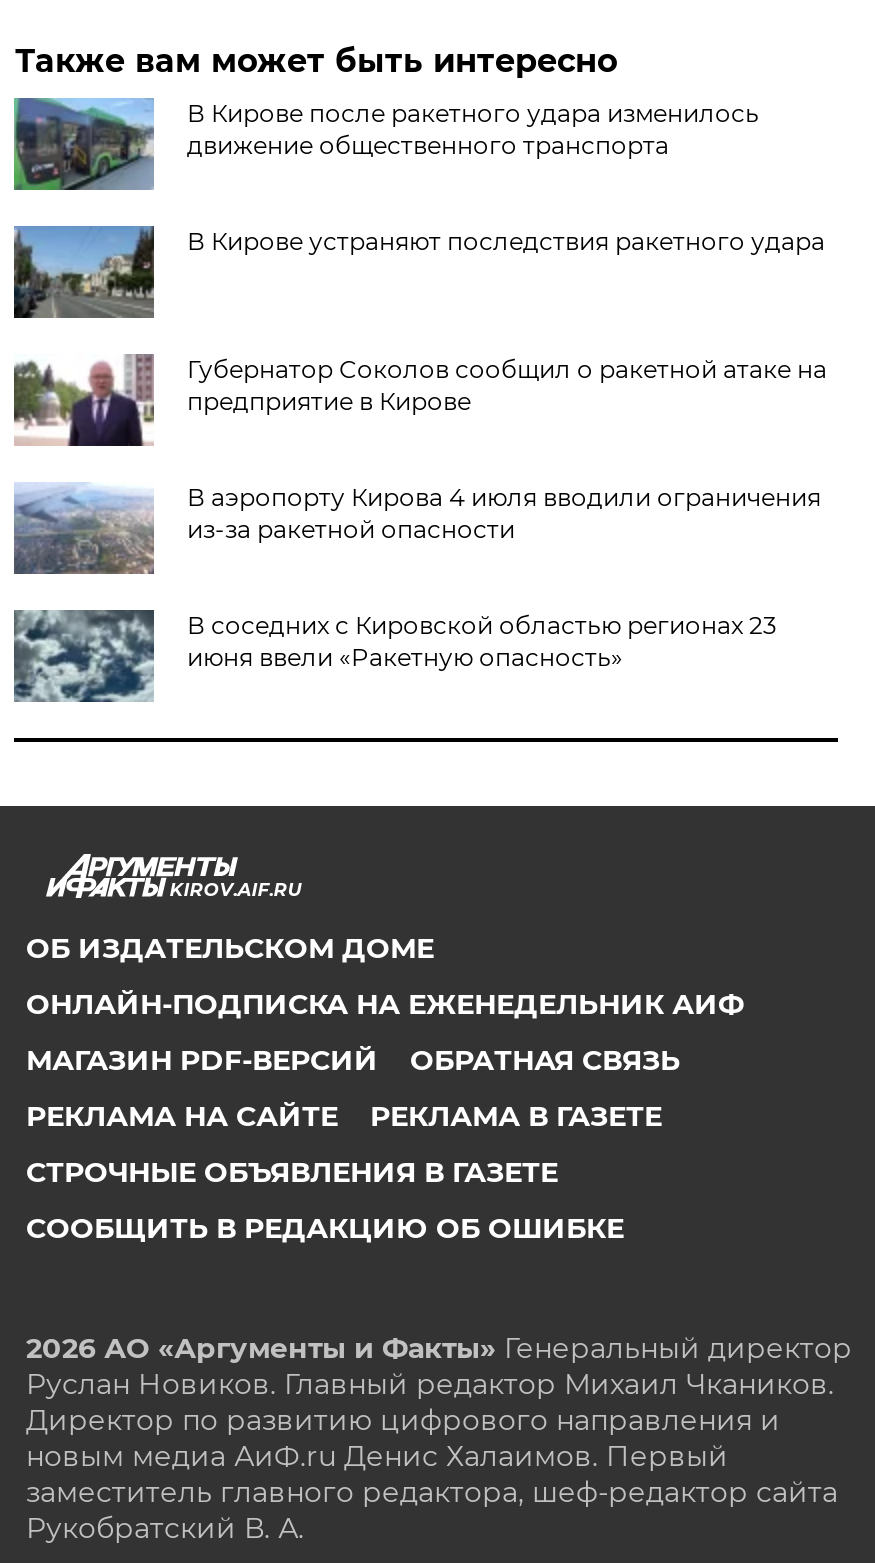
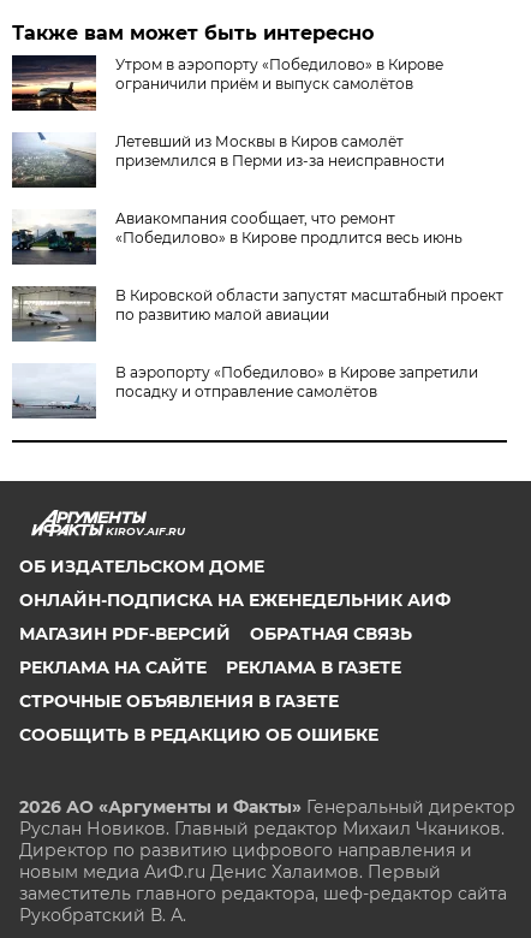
[12,96,759,192] [image] | В Кирове после ракетного удара изменилось | движение общественного транспорта -> [11,54,444,112] [image] | Утром в аэропорту «Победилово» в Кирове | ограничили приём и выпуск самолётов
[14,224,825,320] [image] | В Кирове устраняют последствия ракетного удара -> [11,132,445,189] [image] | Летевший из Москвы в Киров самолёт | приземлился в Перми из-за неисправности
[12,354,827,446] [image] | Губернатор Соколов сообщил о ракетной атаке на | предприятие в Кирове -> [11,209,463,266] [image] | Авиакомпания сообщает, что ремонт | «Победилово» в Кирове продлится весь июнь
[14,482,821,574] [image] | В аэропорту Кирова 4 июля вводили ограничения | из-за ракетной опасности -> [11,285,504,342] [image] | В Кировской области запустят масштабный проект | по развитию малой авиации
[12,608,777,702] [image] | В соседних с Кировской областью регионах 23 | июня ввели «Ракетную опасность» -> [12,363,479,418] [image] | В аэропорту «Победилово» в Кирове запретили | посадку и отправление самолётов

